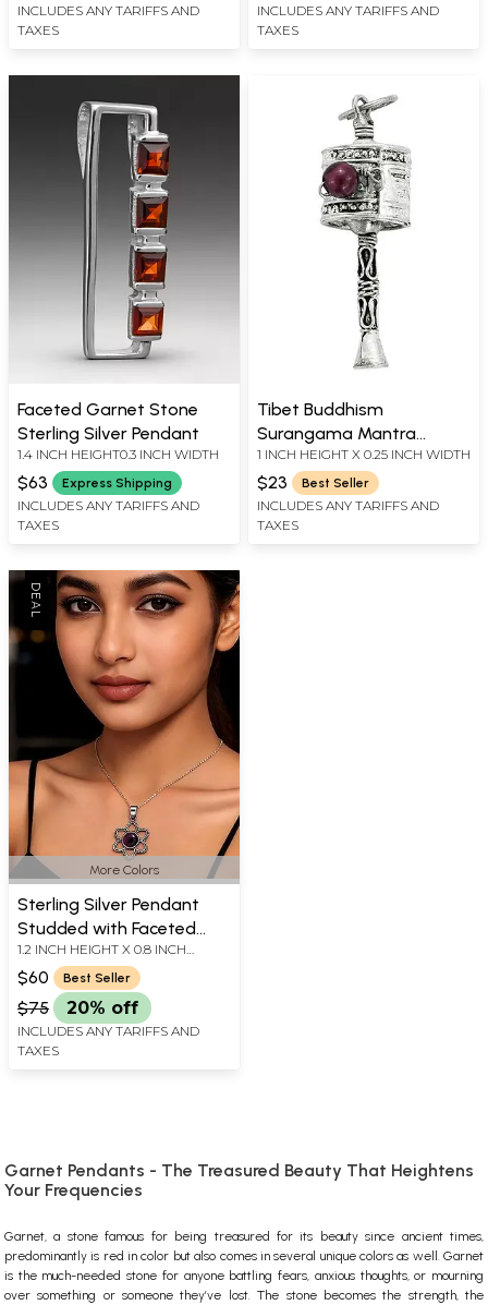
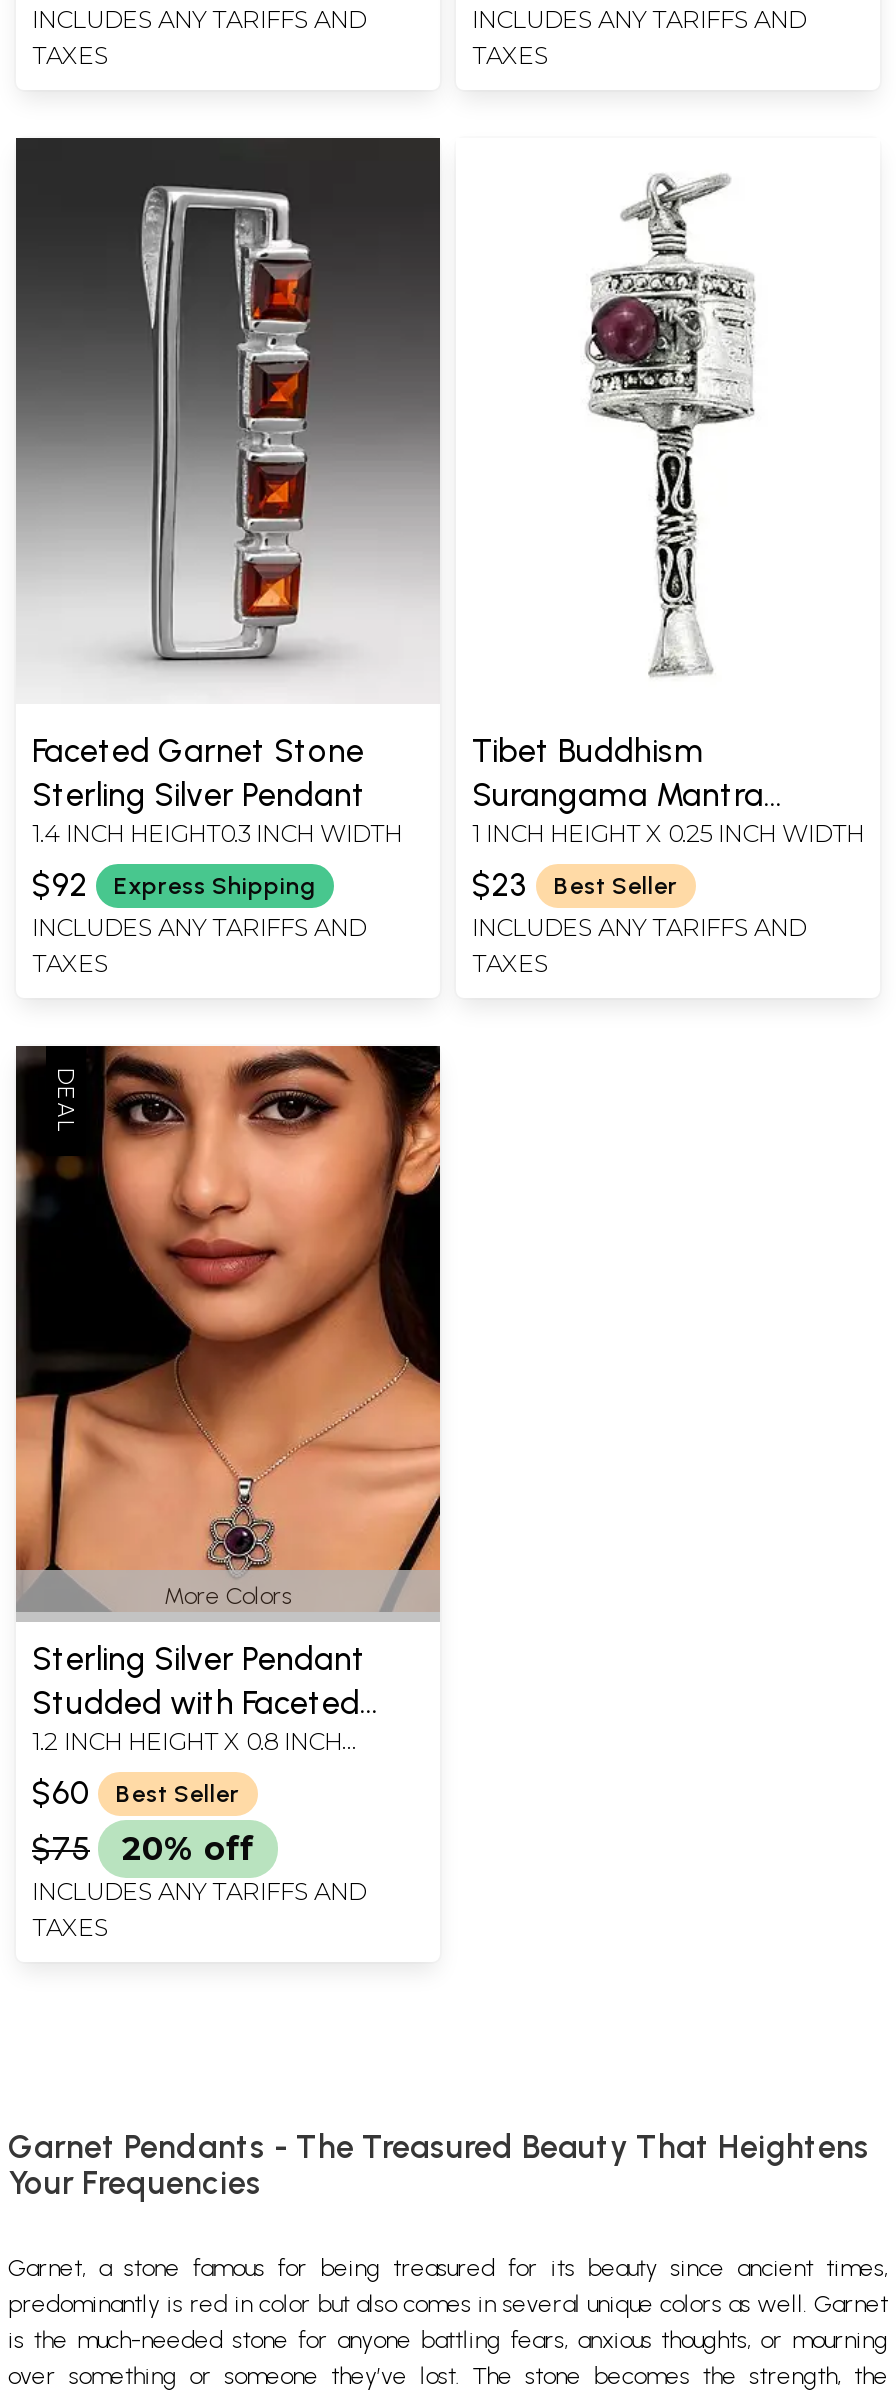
[17,472,172,493] $63 Express Shipping -> [32,866,316,904] $92 Express Shipping

